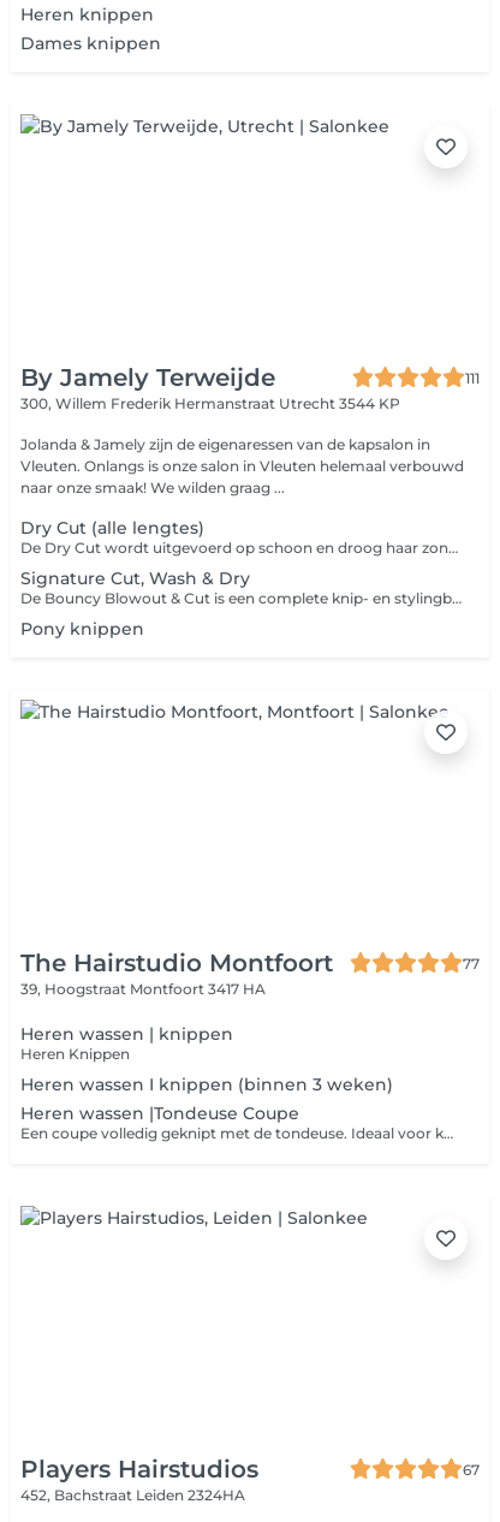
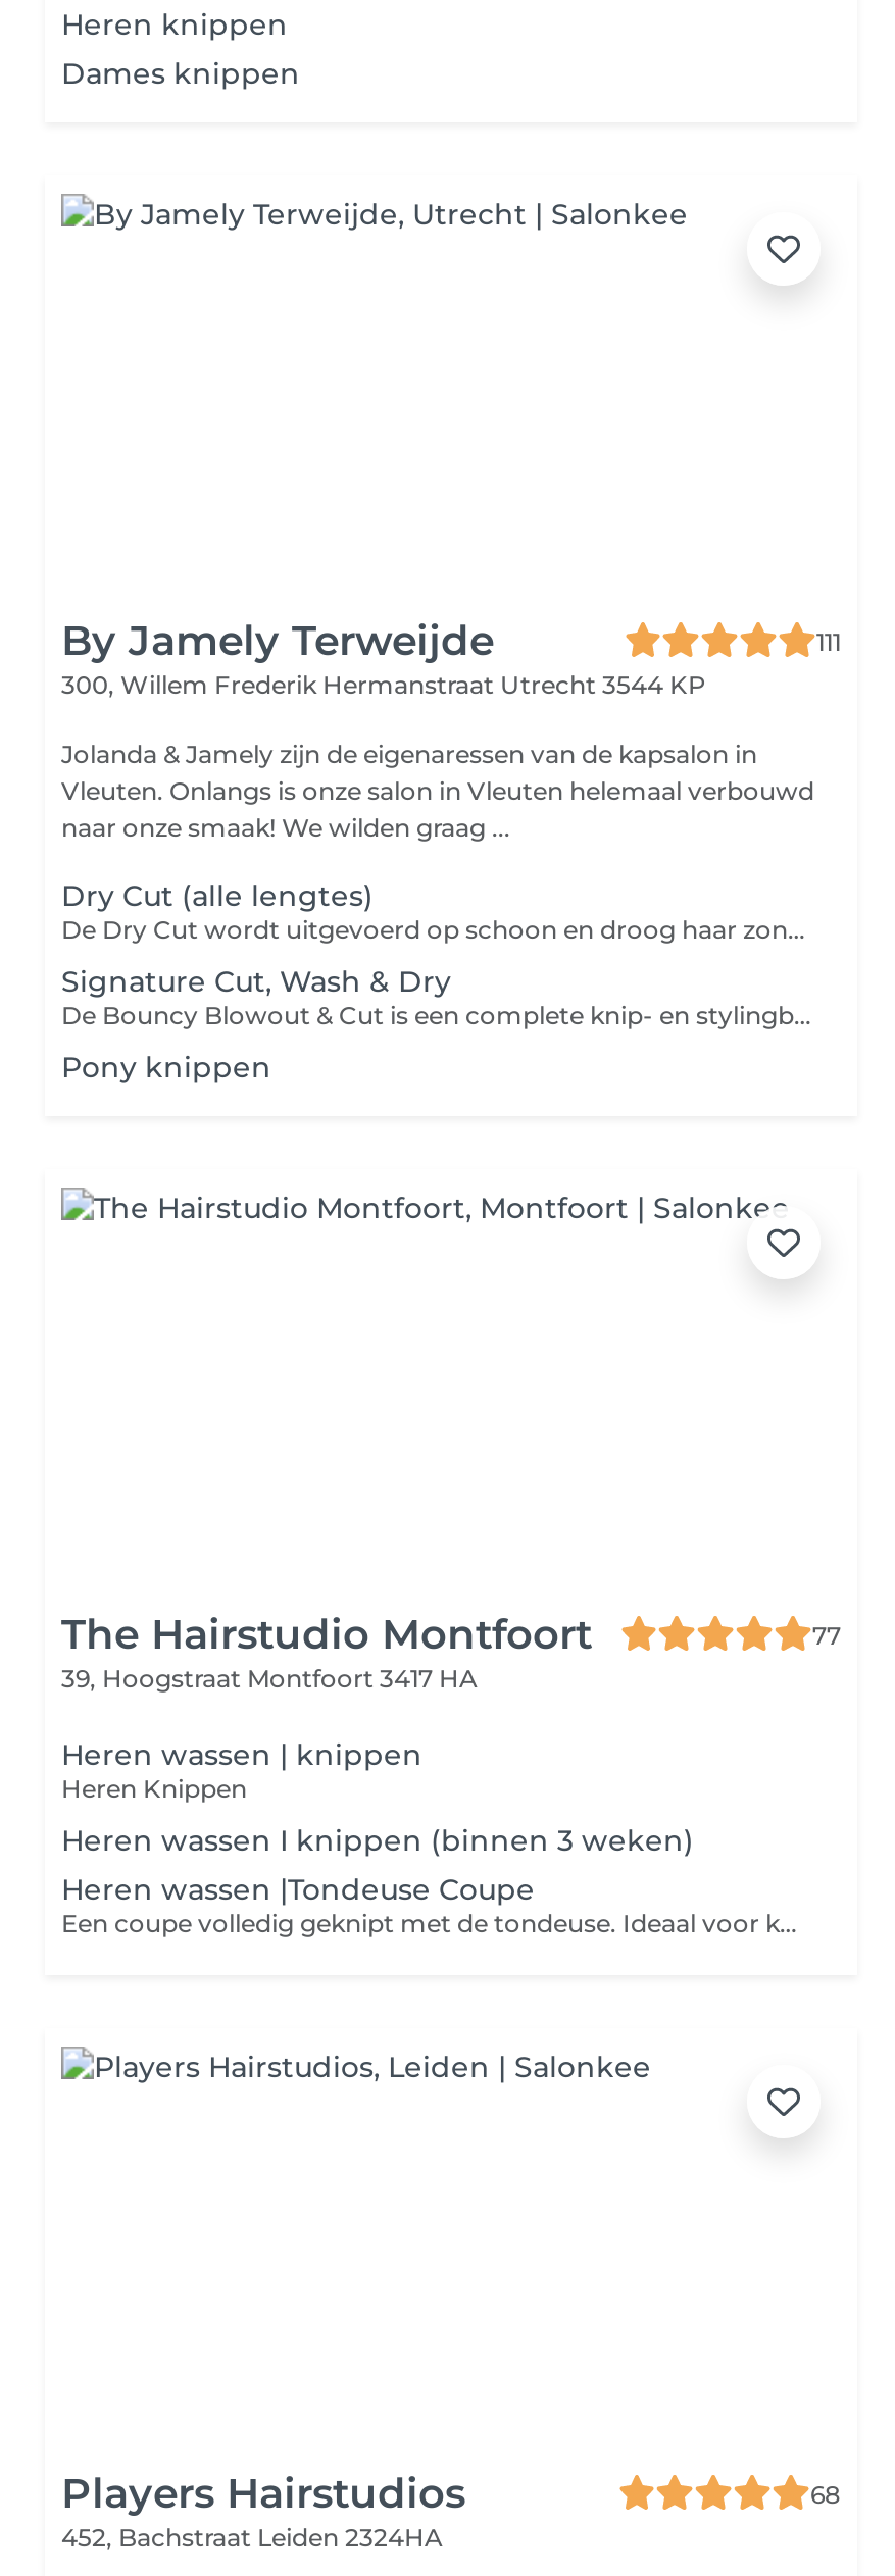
[463,1461,480,1479] 67 -> [810,2479,841,2510] 68

